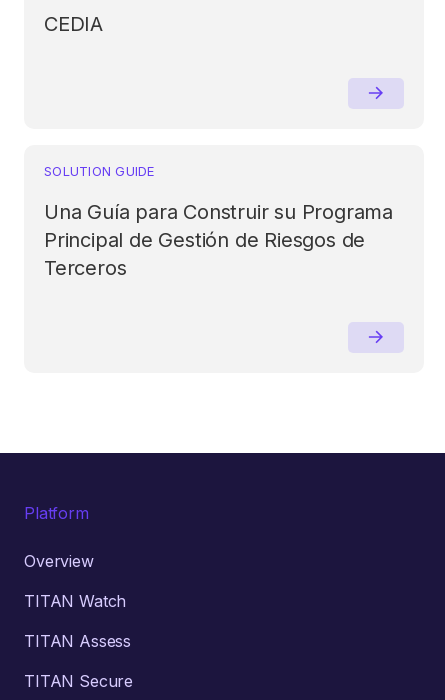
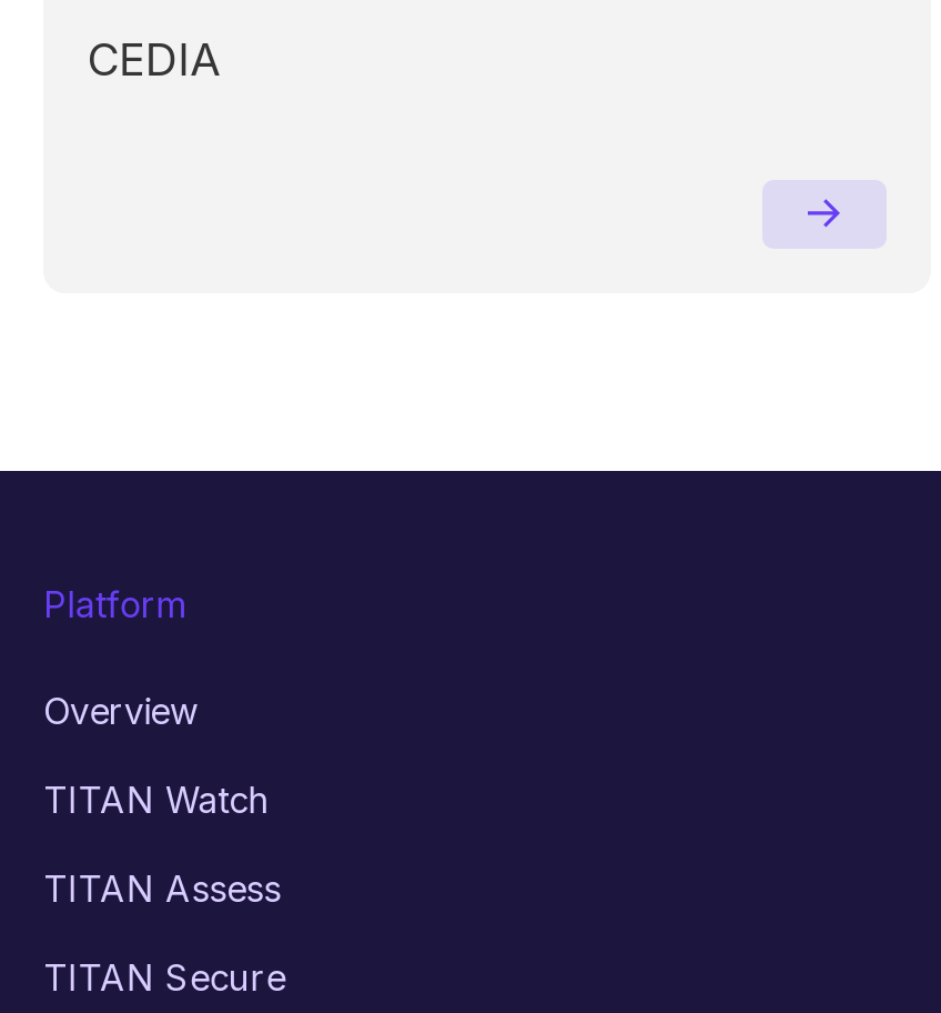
[44,163,393,280] SOLUTION GUIDE | Una Guía para Construir su Programa | Principal de Gestión de Riesgos de | Terceros -> none

